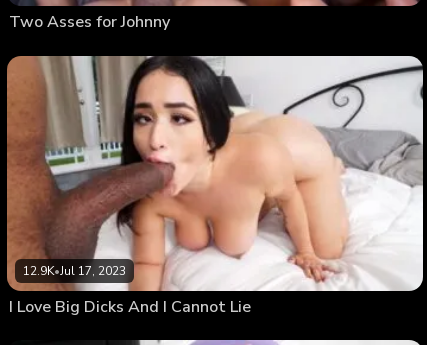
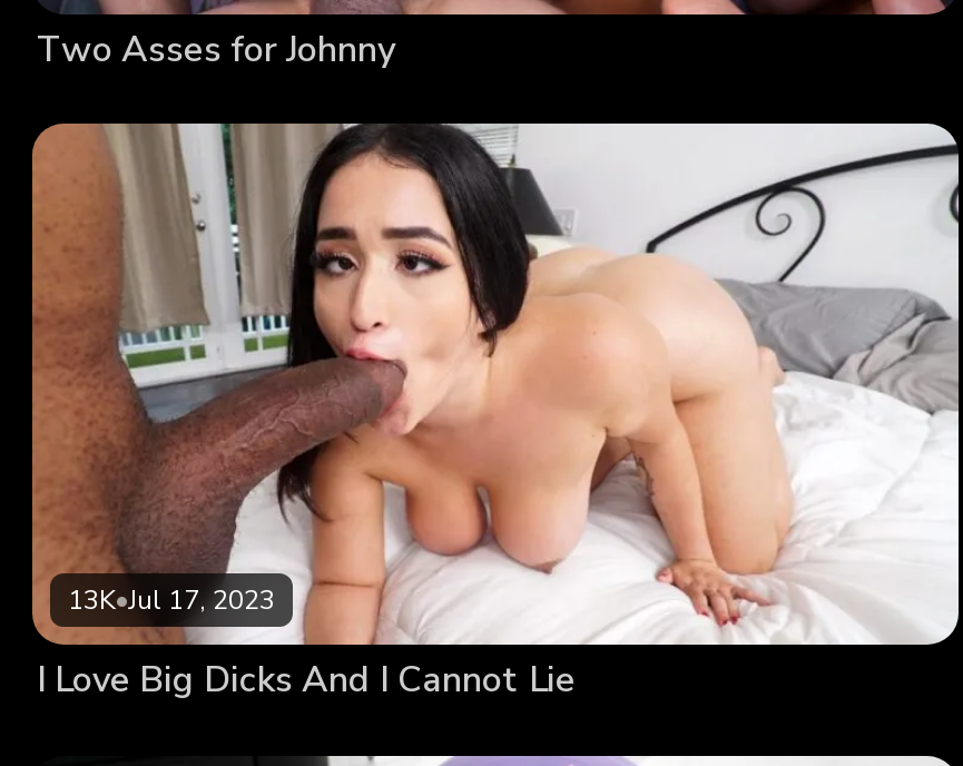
[23,263,126,279] 12.9K•Jul 17, 2023 -> [68,583,275,618] 13K•Jul 17, 2023

